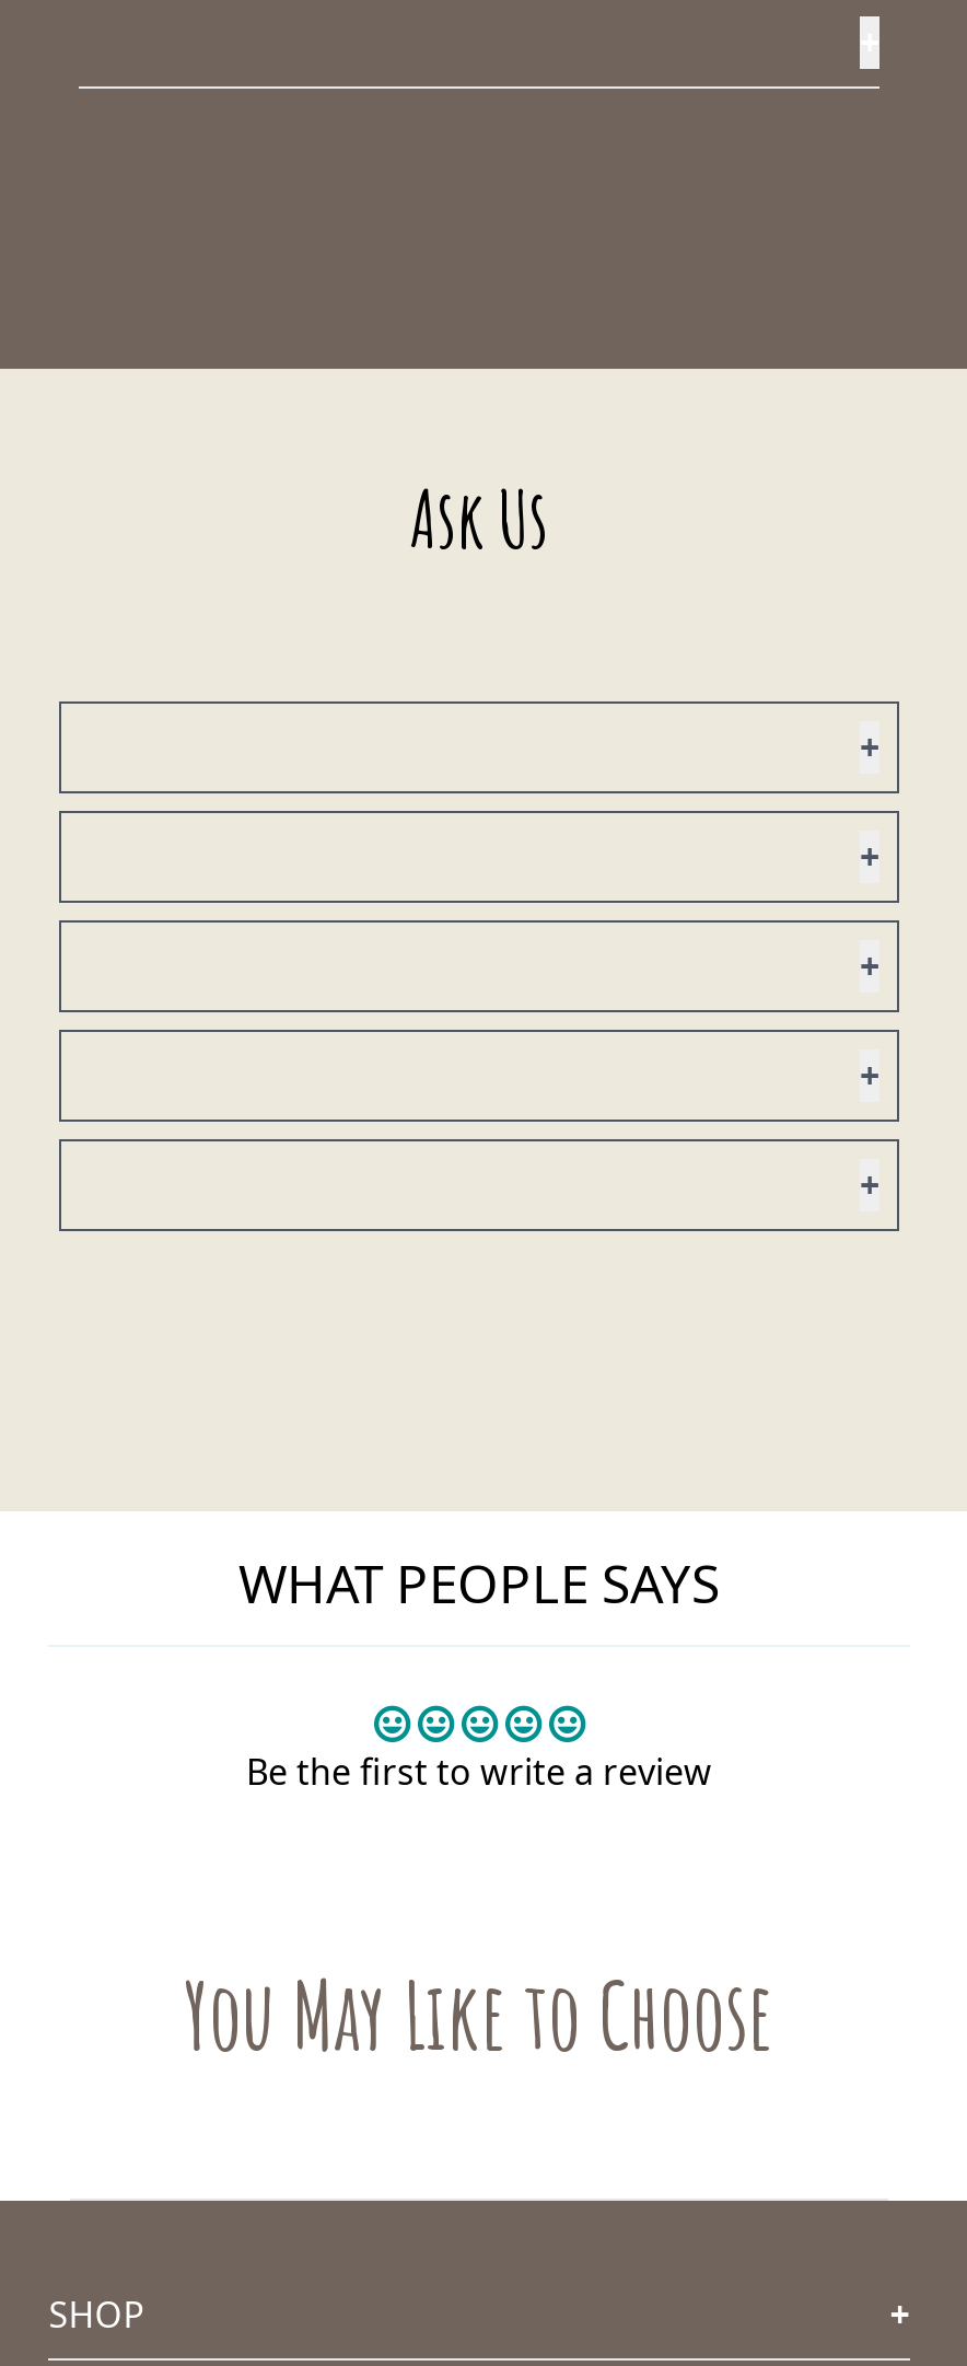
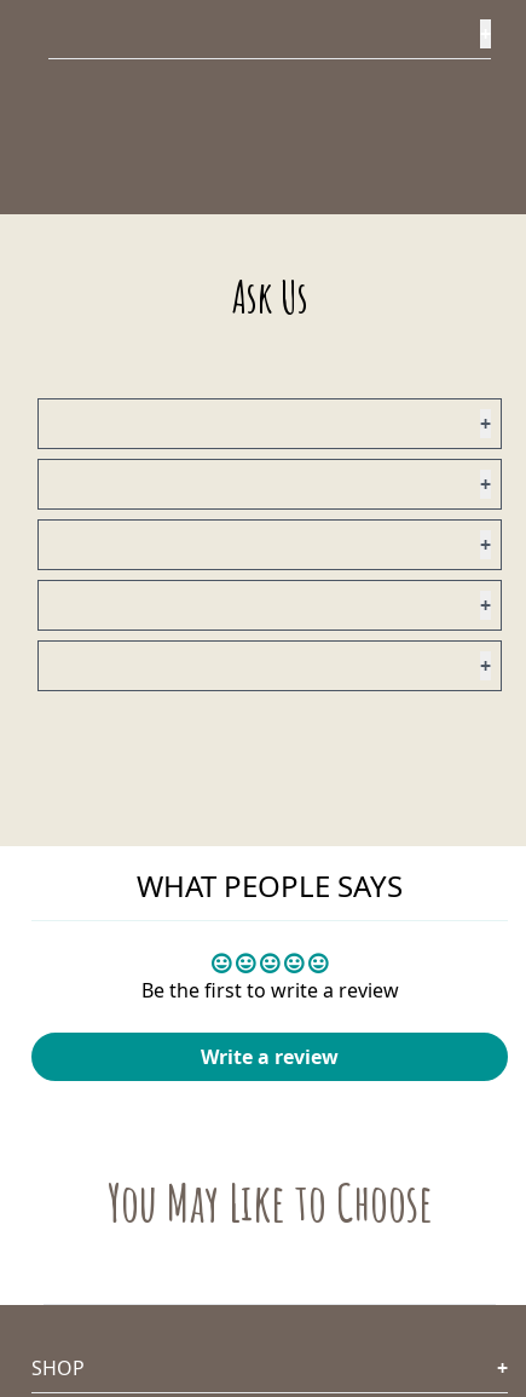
none -> [201,1043,339,1070] Write a review

